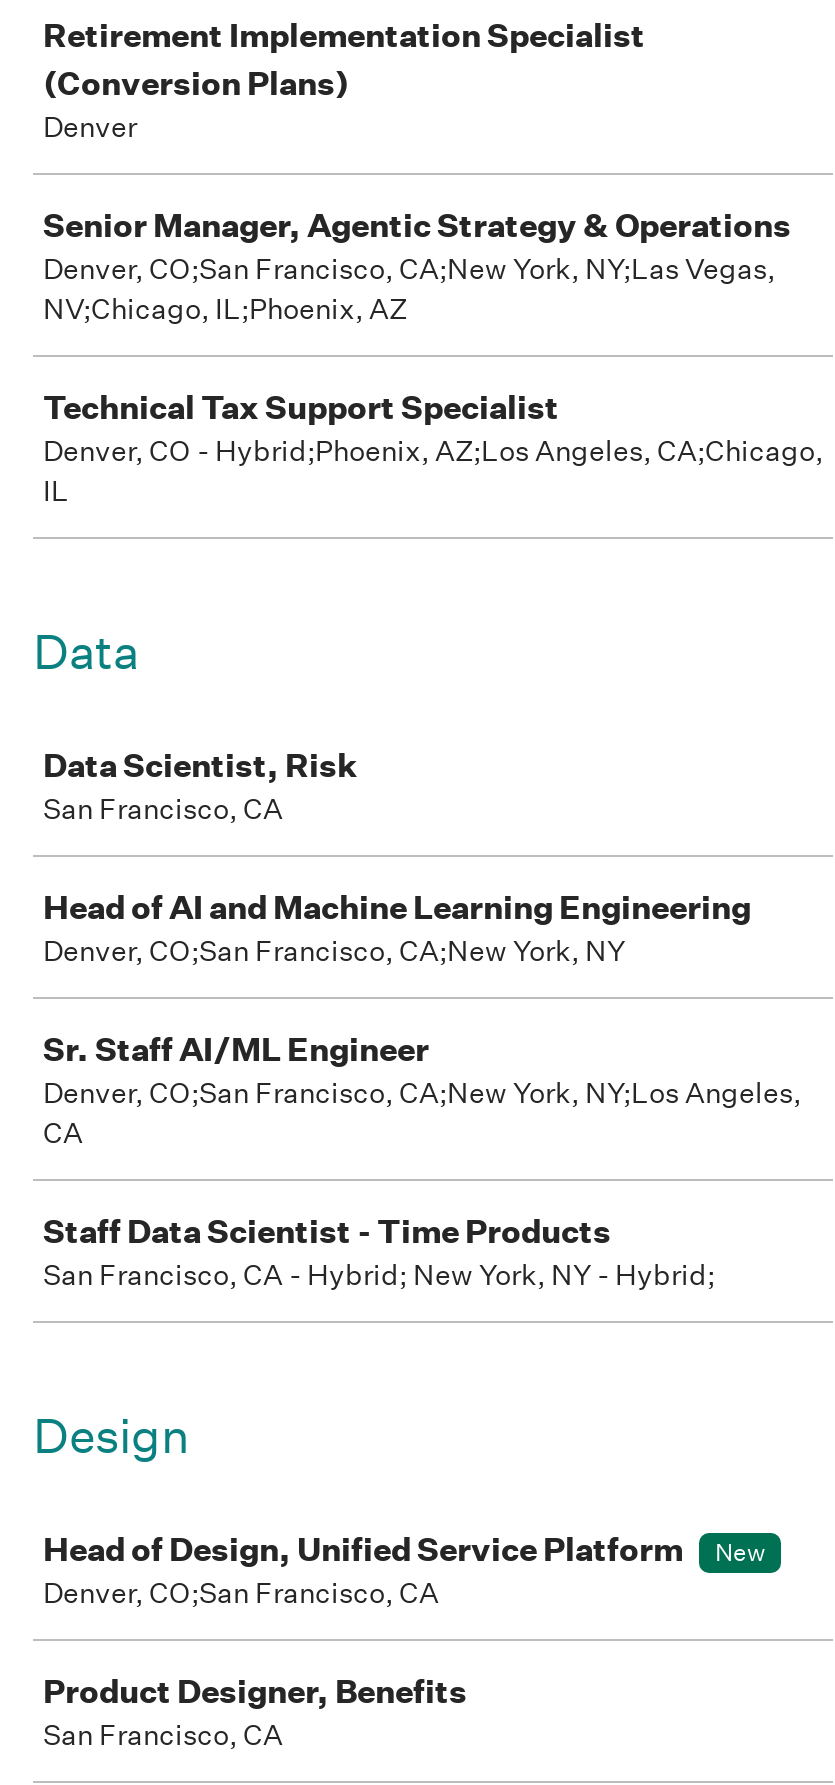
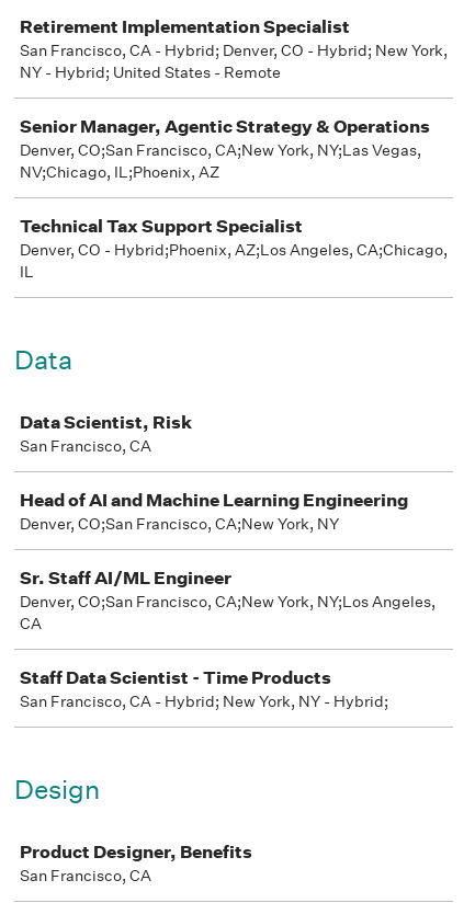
[43,63,349,145] (Conversion Plans) | Denver -> [20,41,448,82] San Francisco, CA - Hybrid; Denver, CO - Hybrid; New York, | NY - Hybrid; United States - Remote
[43,1529,765,1611] Head of Design, Unified Service Platform | New | Denver, CO;San Francisco, CA -> none

